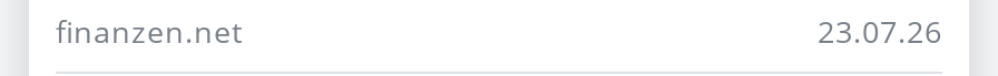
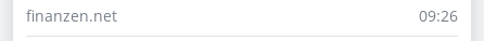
[818,11,942,53] 23.07.26 -> [419,6,458,26] 09:26

